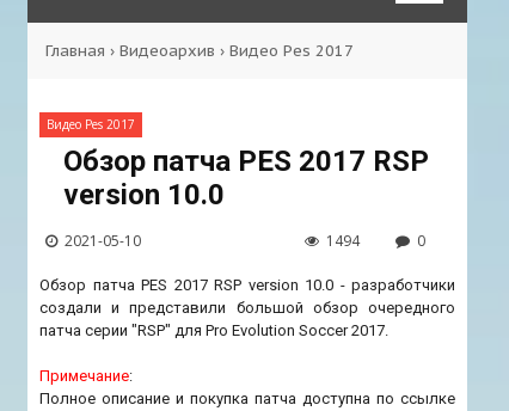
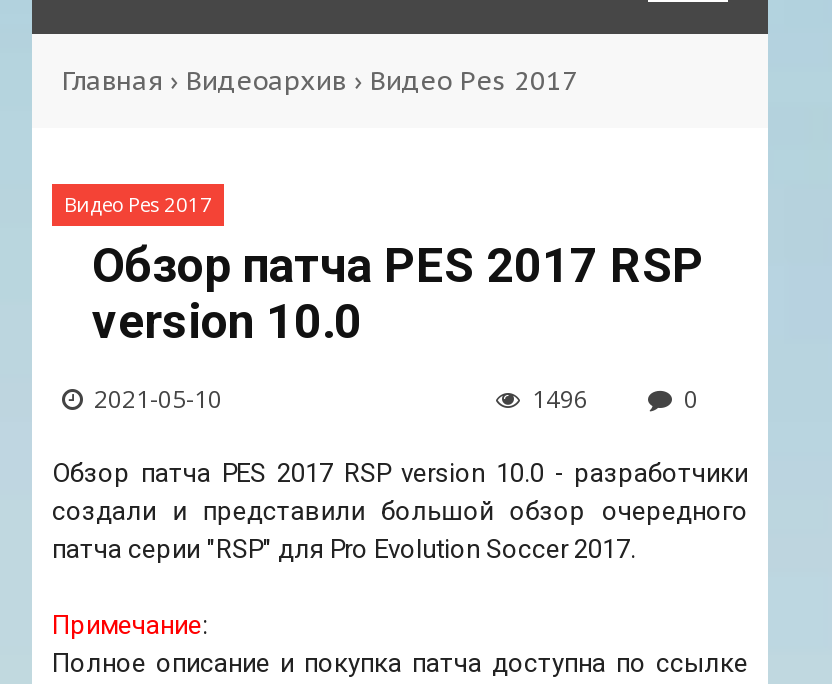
[323,231,360,251] 1494 -> [526,383,588,417] 1496

